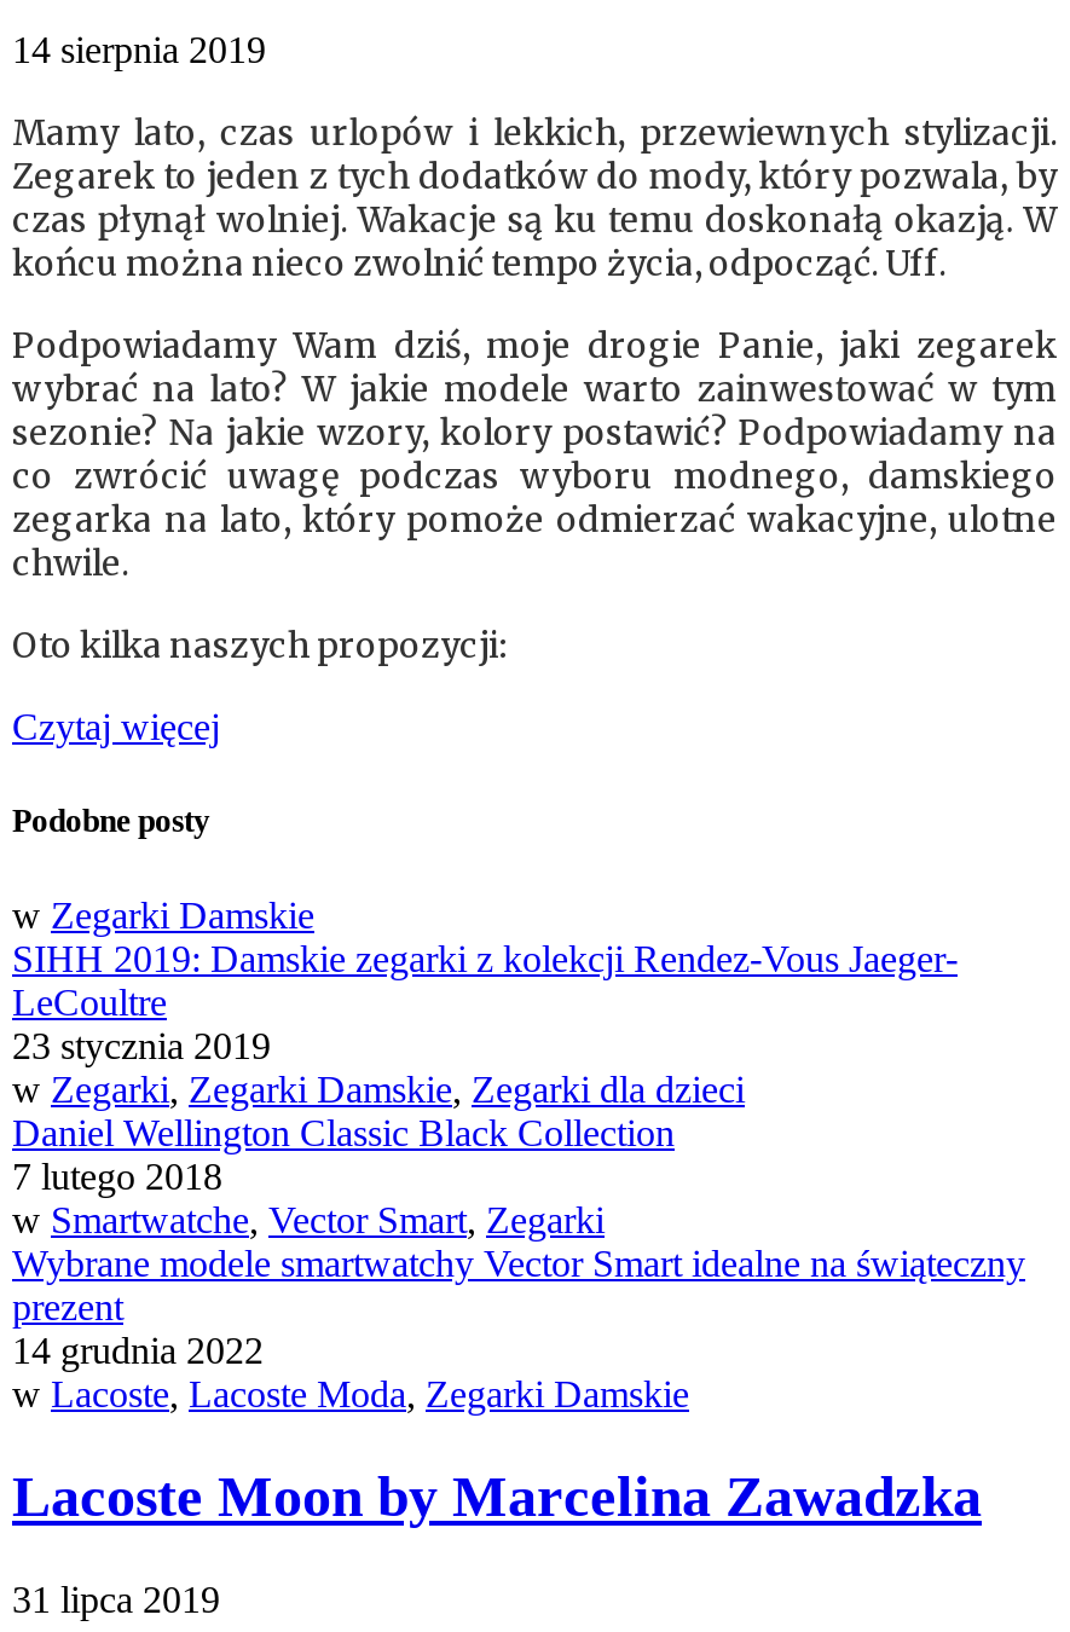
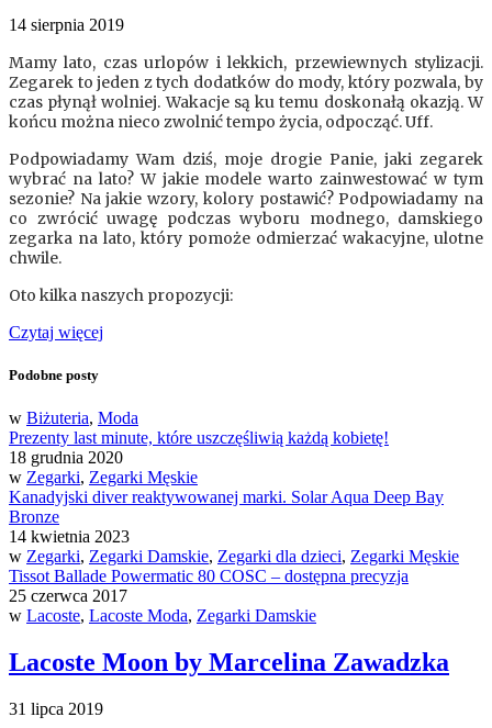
[12,895,1025,1371] w Zegarki Damskie | SIHH 2019: Damskie zegarki z kolekcji Rendez-Vous Jaeger- | LeCoultre | 23 stycznia 2019 | w Zegarki, Zegarki Damskie, Zegarki dla dzieci | Daniel Wellington Classic Black Collection | 7 lutego 2018 | w Smartwatche, Vector Smart, Zegarki | Wybrane modele smartwatchy Vector Smart idealne na świąteczny | prezent | 14 grudnia 2022 -> [9,408,459,605] w Biżuteria, Moda | Prezenty last minute, które uszczęśliwią każdą kobietę! | 18 grudnia 2020 | w Zegarki, Zegarki Męskie | Kanadyjski diver reaktywowanej marki. Solar Aqua Deep Bay | Bronze | 14 kwietnia 2023 | w Zegarki, Zegarki Damskie, Zegarki dla dzieci, Zegarki Męskie | Tissot Ballade Powermatic 80 COSC – dostępna precyzja | 25 czerwca 2017

